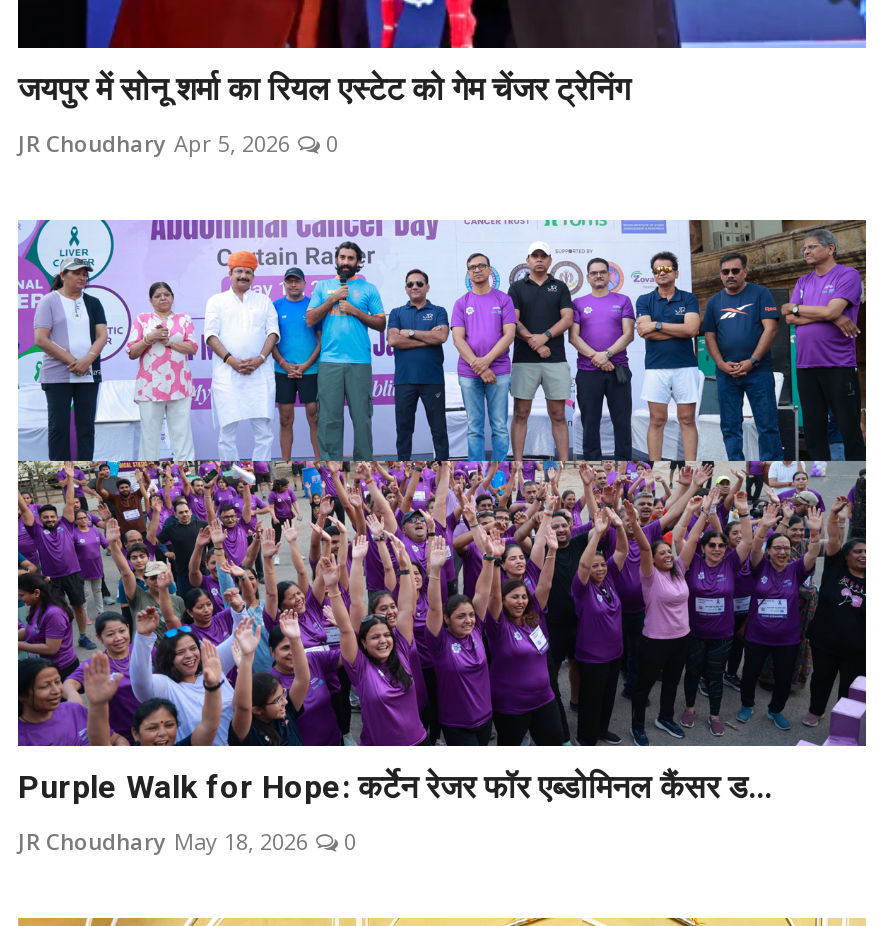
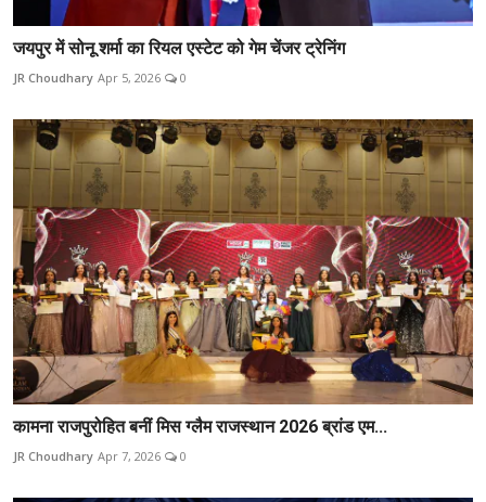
[16,218,868,806] [image] | Purple Walk for Hope: कर्टेन रेजर फॉर एब्डोमिनल कैंसर ड... -> [12,118,474,437] [image] | कामना राजपुरोहित बनीं मिस ग्लैम राजस्थान 2026 ब्रांड एम...
[18,826,308,856] JR Choudhary May 18, 2026 -> [13,448,161,464] JR Choudhary Apr 7, 2026

